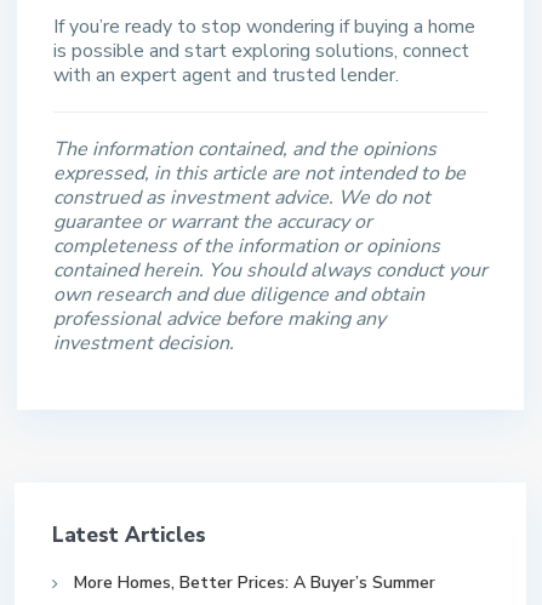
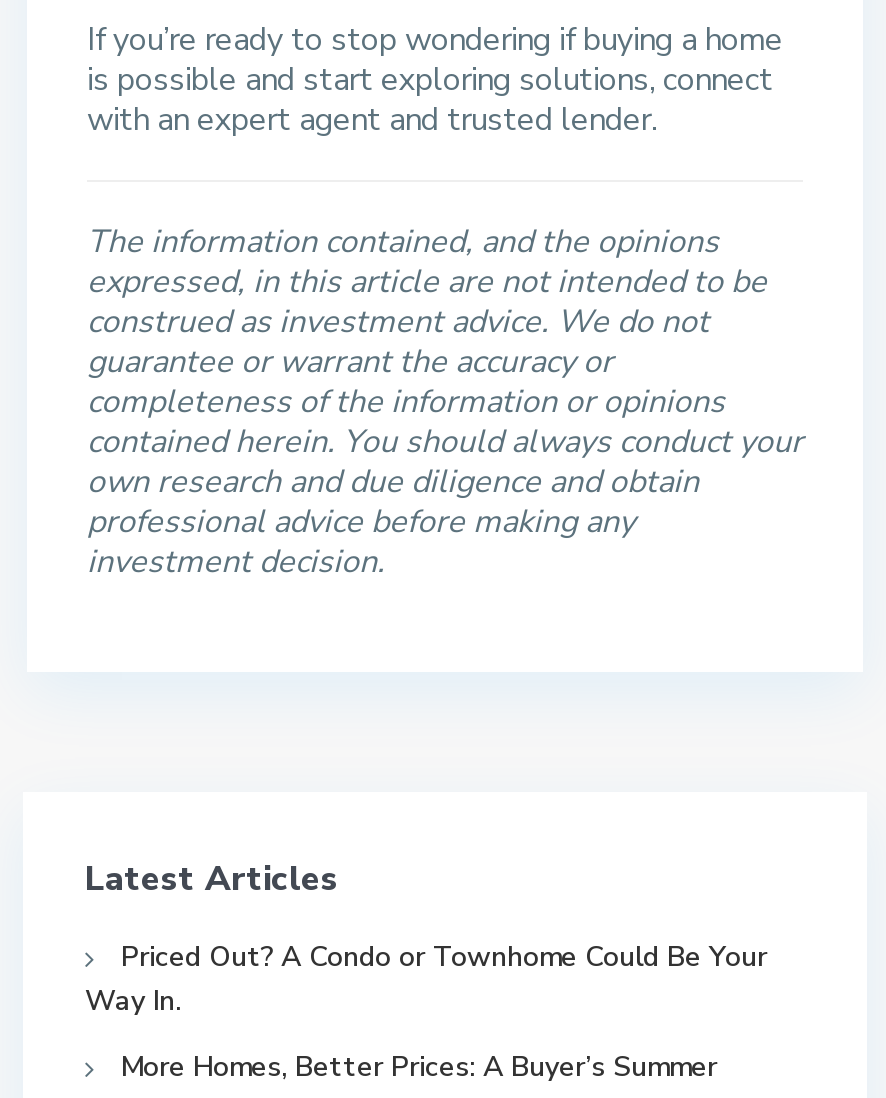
none -> [85,937,767,1019] Priced Out? A Condo or Townhome Could Be Your | Way In.

